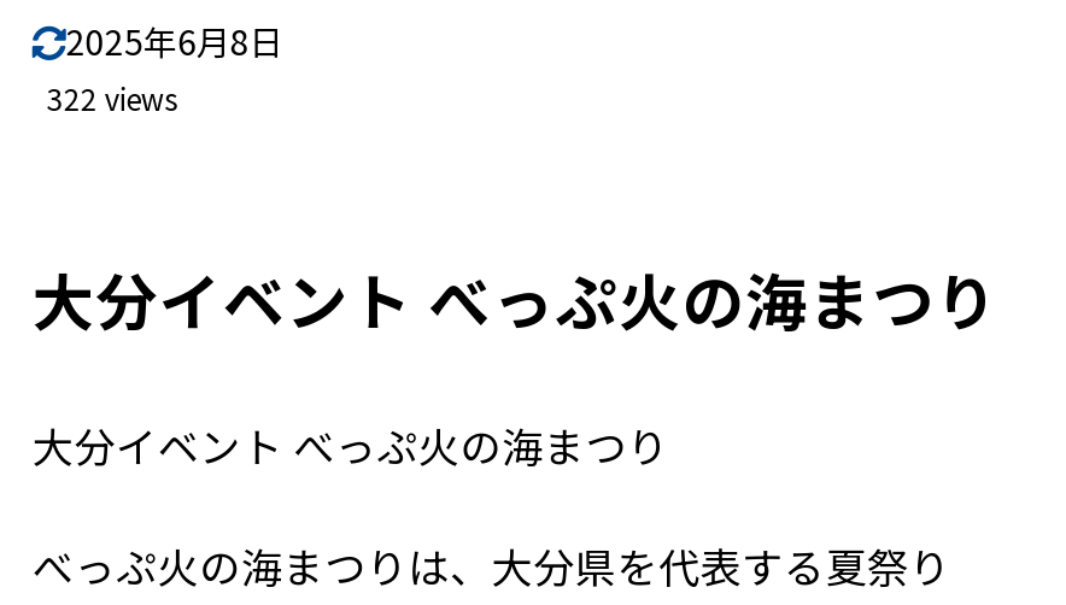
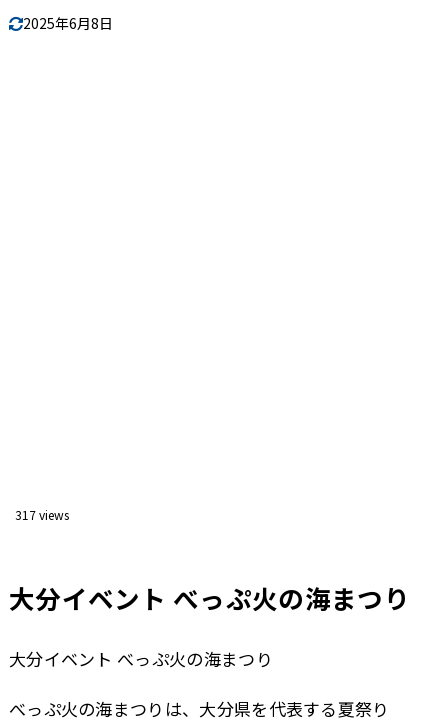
[47,78,177,119] 322 views -> [15,506,69,523] 317 views

